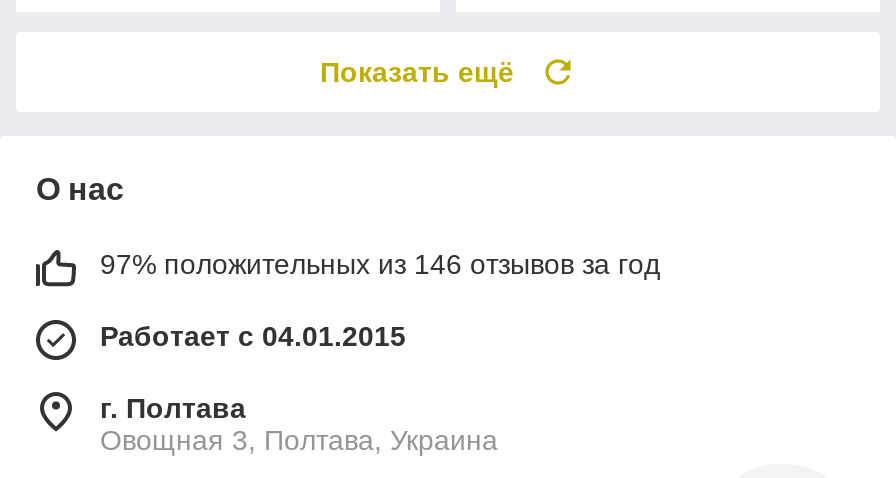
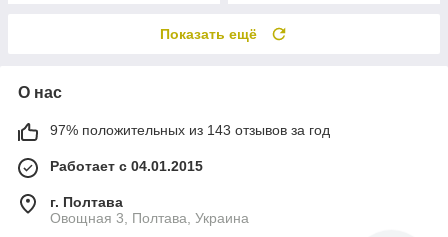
[100,248,660,280] 97% положительных из 146 отзывов за год -> [50,122,330,138] 97% положительных из 143 отзывов за год

